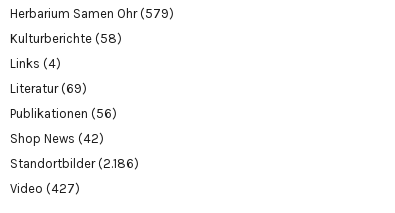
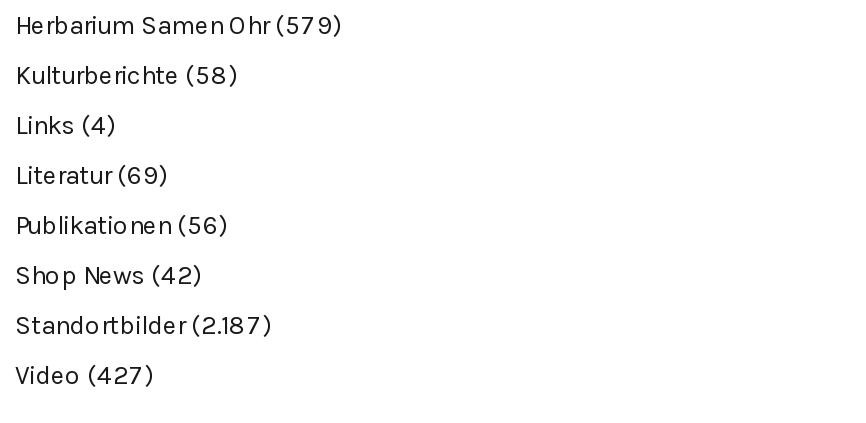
[10,156,139,171] Standortbilder (2.186) -> [15,309,273,339] Standortbilder (2.187)

